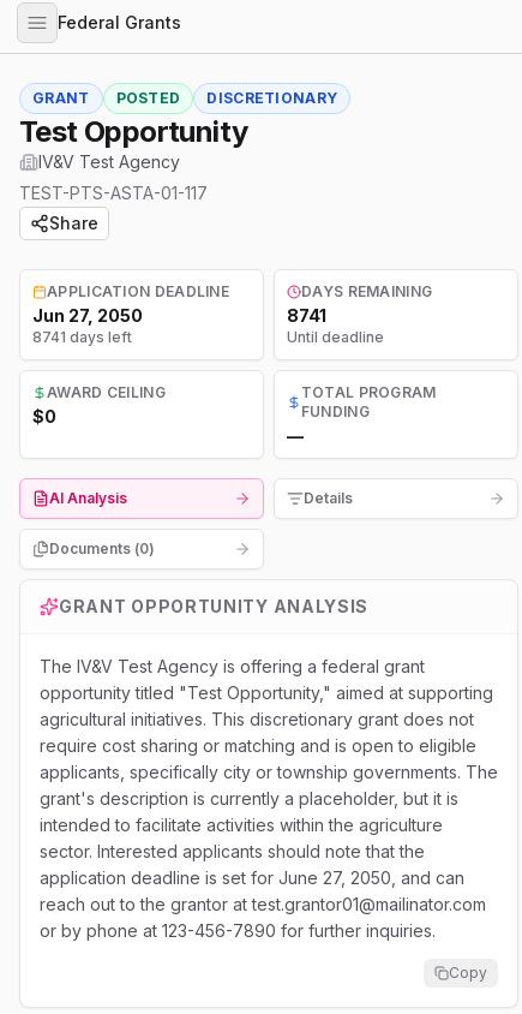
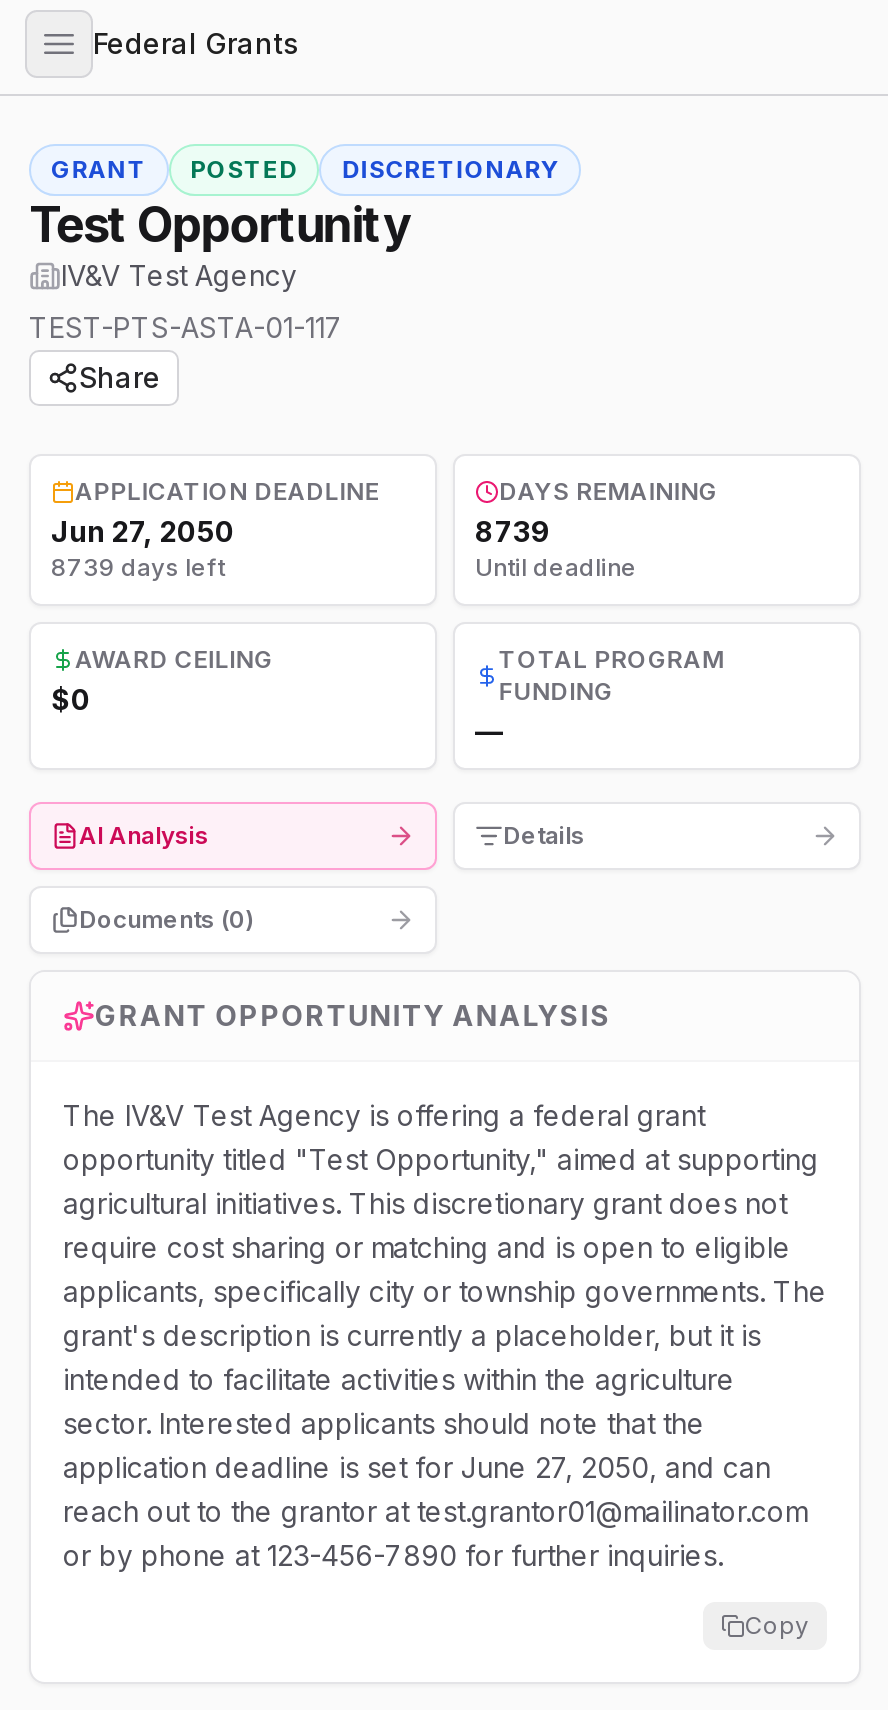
[287,305,326,326] 8741 -> [475,514,551,548] 8739
[32,328,132,346] 8741 days left -> [51,552,225,582] 8739 days left

